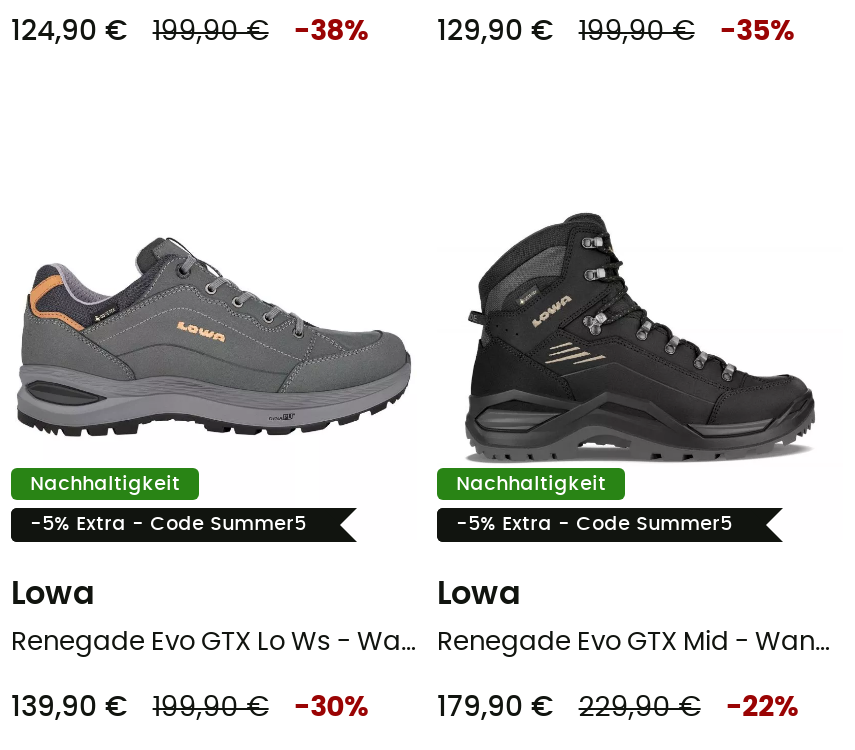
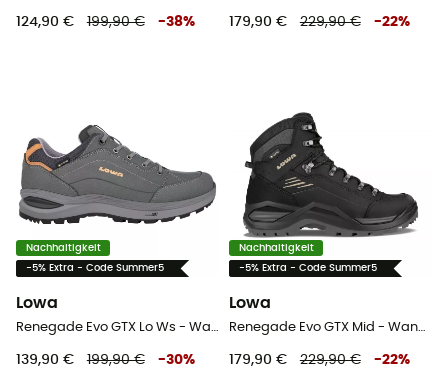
[437,17,553,45] 129,90 € -> [229,14,287,28] 179,90 €
[579,17,695,45] 199,90 € -> [300,14,361,28] 229,90 €
[720,17,794,45] -35% -> [374,14,410,28] -22%

